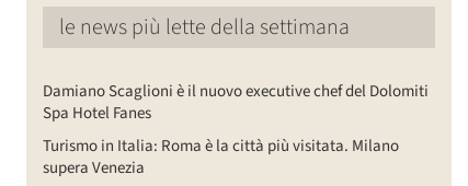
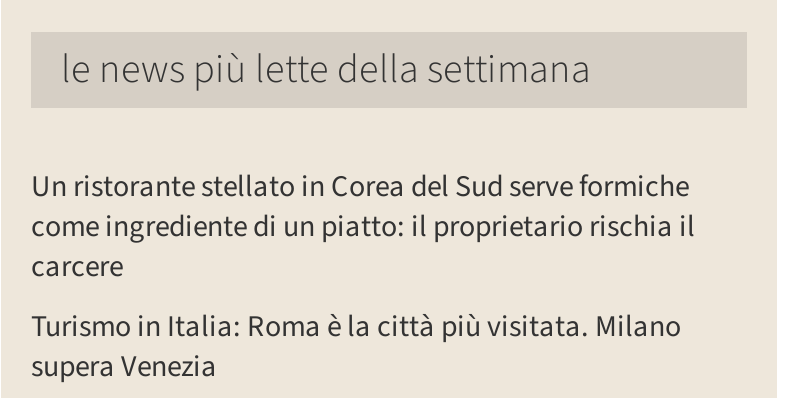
[43,80,429,125] Damiano Scaglioni è il nuovo executive chef del Dolomiti | Spa Hotel Fanes -> [31,167,695,289] Un ristorante stellato in Corea del Sud serve formiche | come ingrediente di un piatto: il proprietario rischia il | carcere

